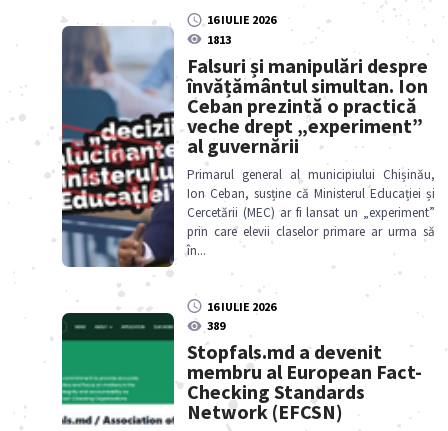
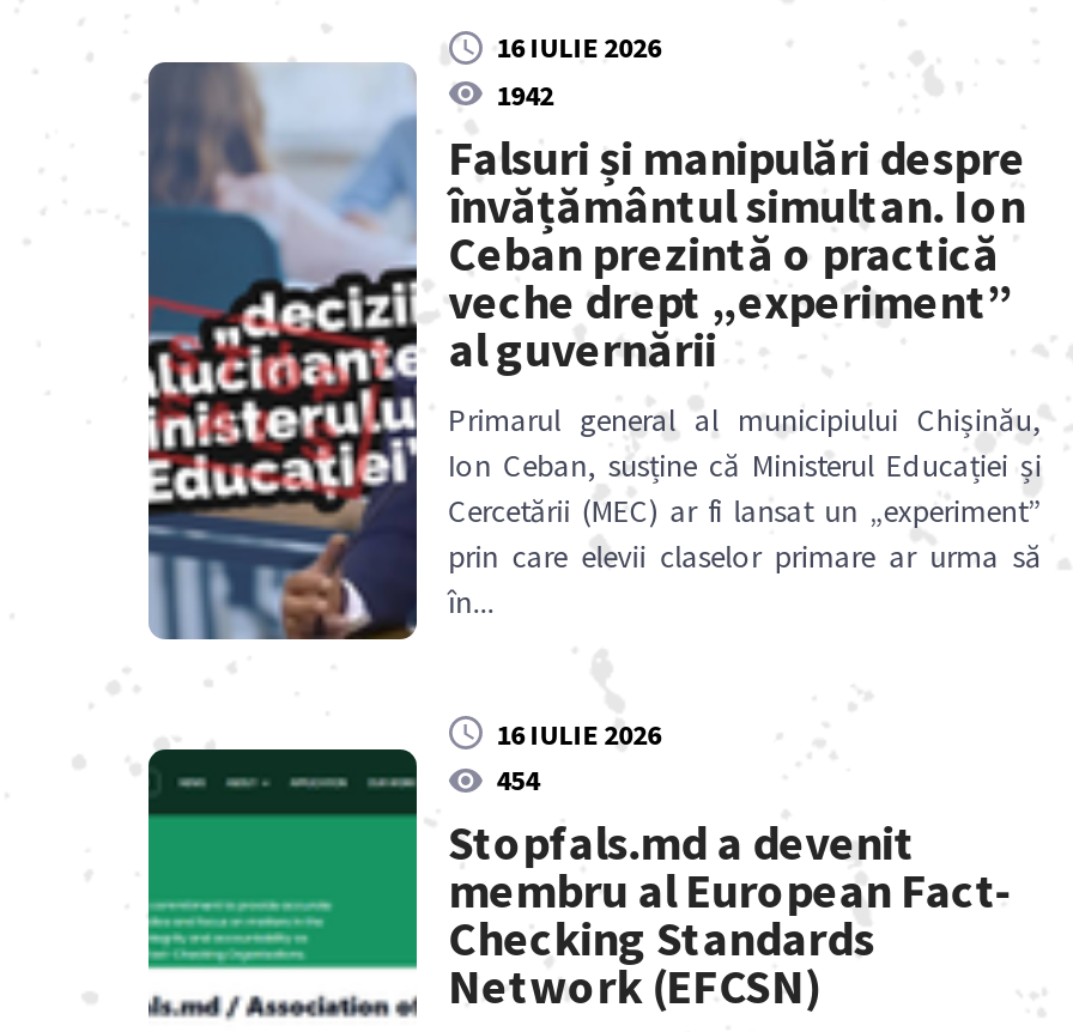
[207,32,231,47] 1813 -> [496,76,554,112] 1942
[207,318,225,333] 389 -> [496,762,539,798] 454

